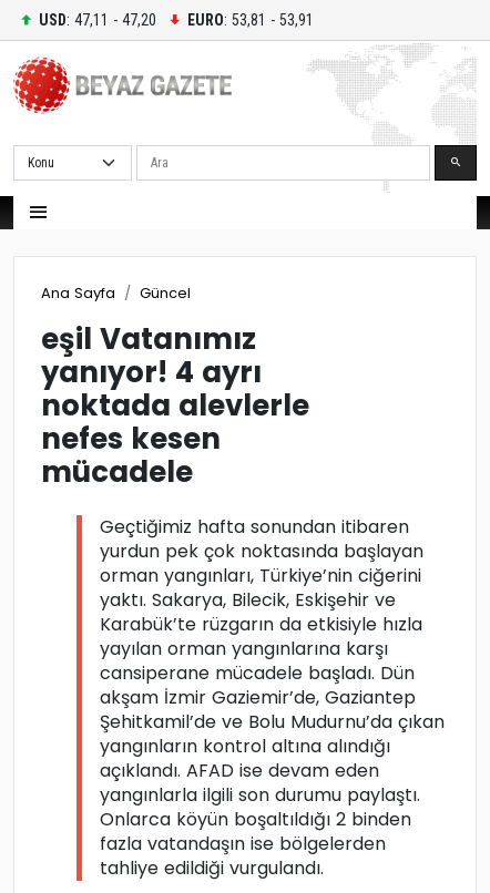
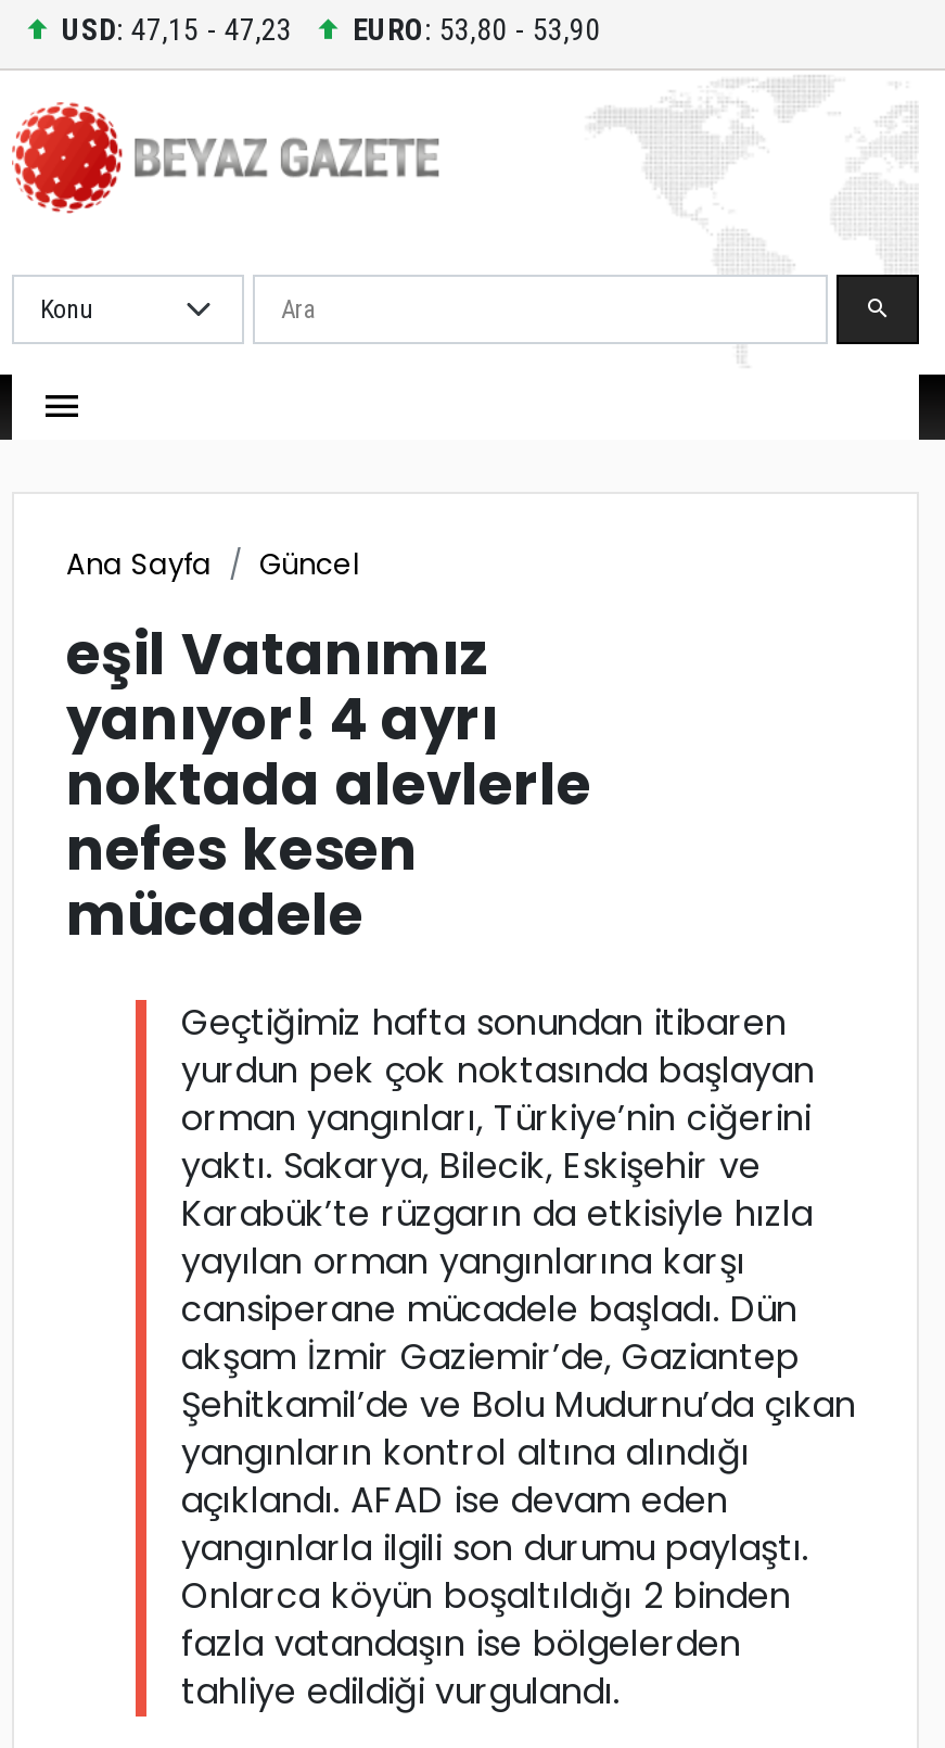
[39,11,156,28] USD: 47,11 - 47,20 -> [62,11,292,46] USD: 47,15 - 47,23
[187,11,314,28] EURO: 53,81 - 53,91 -> [353,11,600,46] EURO: 53,80 - 53,90

